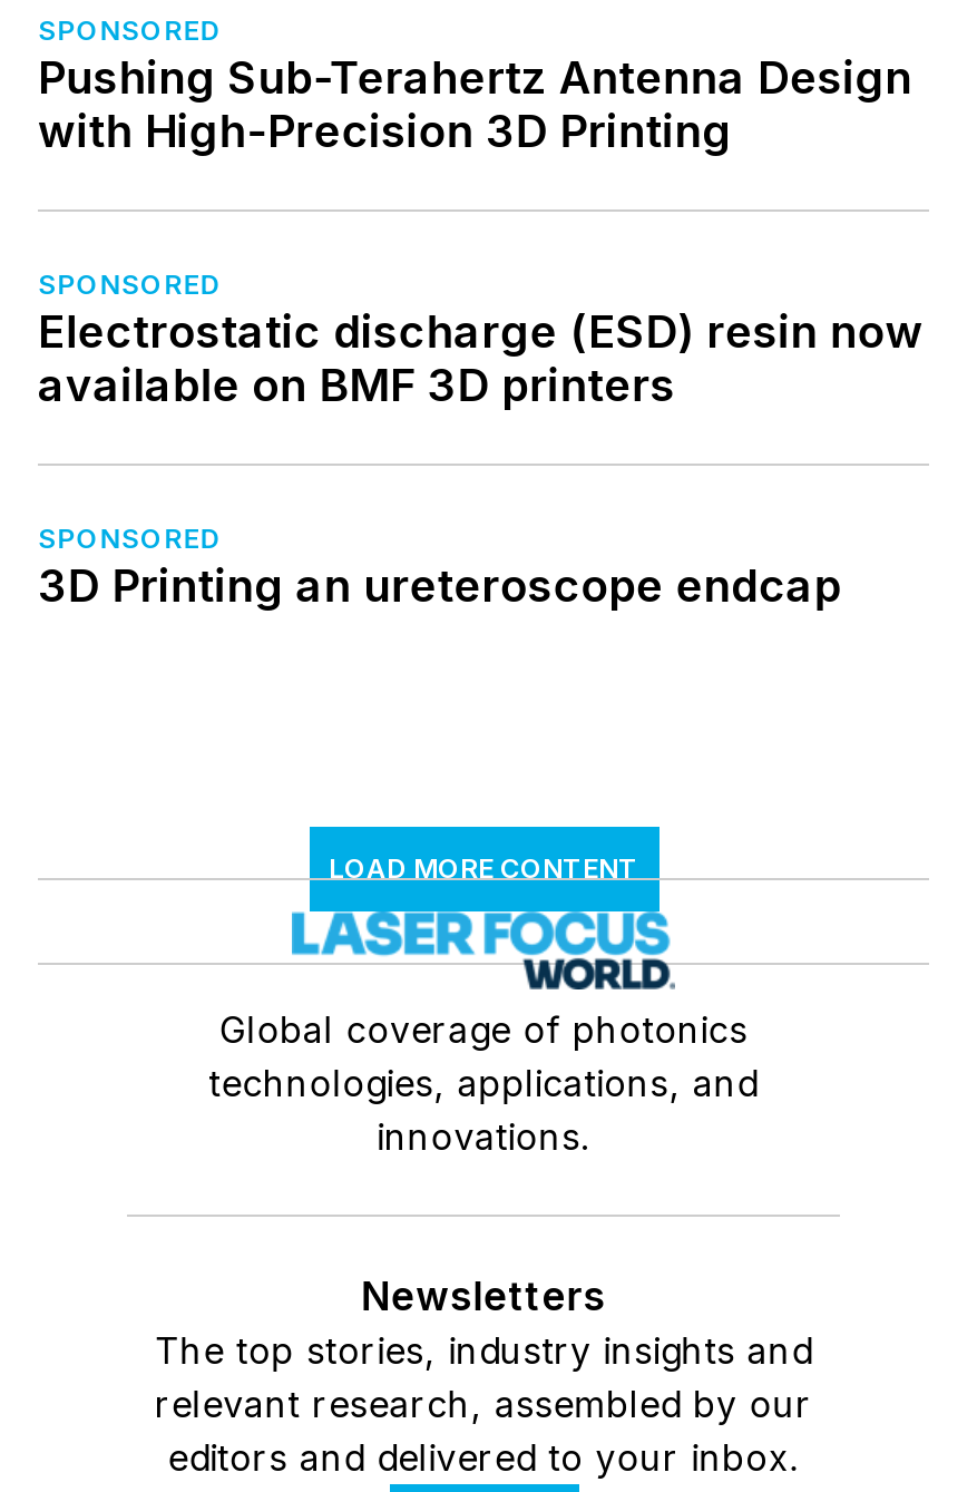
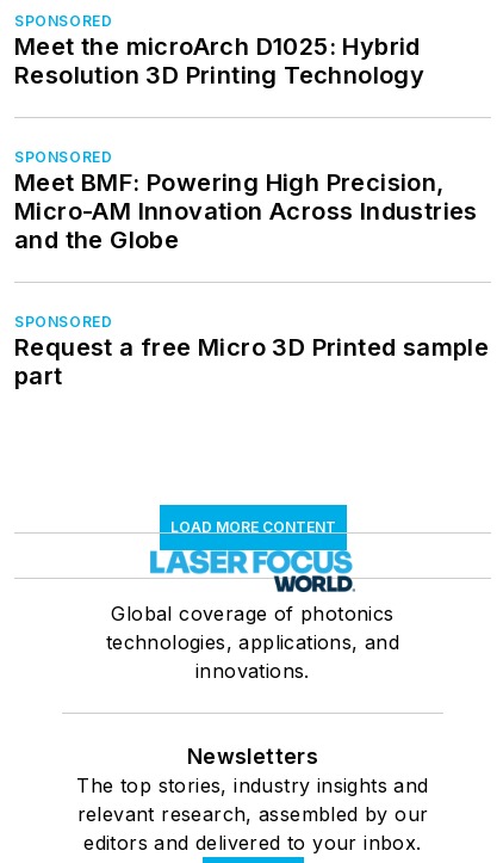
[38,52,917,159] Pushing Sub-Terahertz Antenna Design | with High-Precision 3D Printing -> [14,33,425,90] Meet the microArch D1025: Hybrid | Resolution 3D Printing Technology
[38,306,924,413] Electrostatic discharge (ESD) resin now | available on BMF 3D printers -> [14,169,479,255] Meet BMF: Powering High Precision, | Micro-AM Innovation Across Industries | and the Globe
[38,560,841,614] 3D Printing an ureteroscope endcap -> [14,334,489,391] Request a free Micro 3D Printed sample | part

